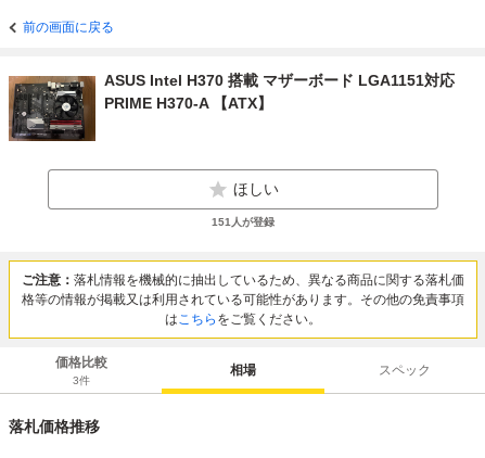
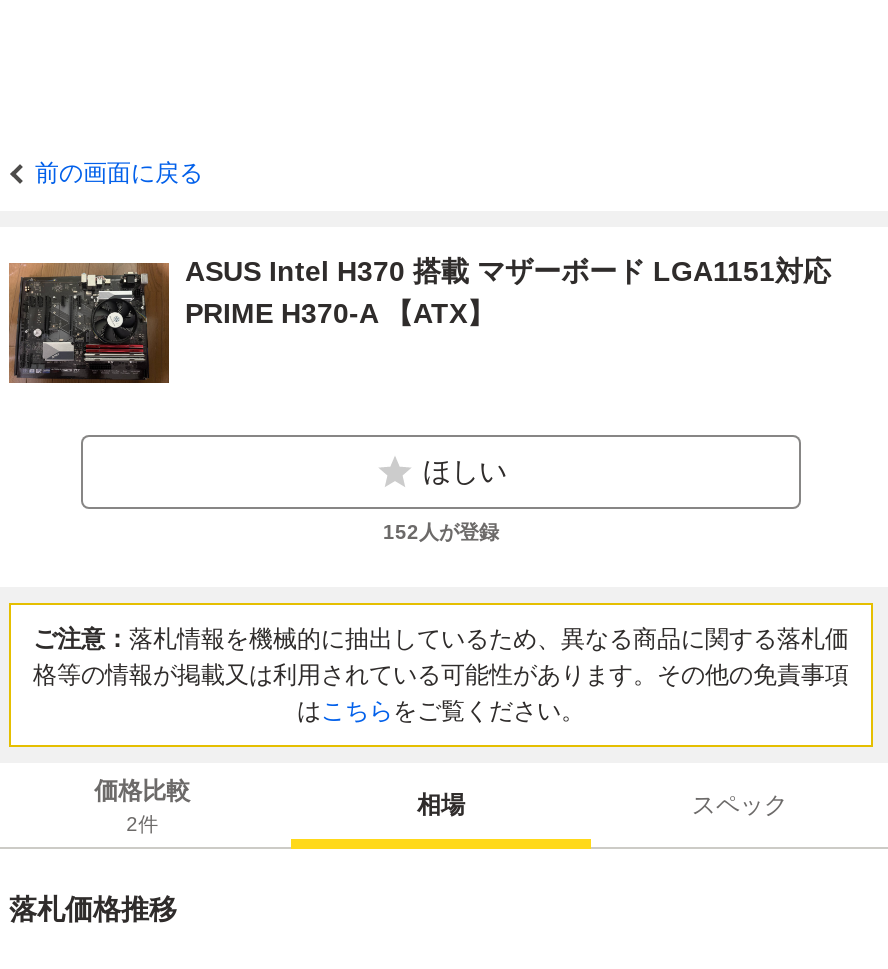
[212,216,275,228] 151人が登録 -> [383,521,499,543] 152人が登録
[72,374,90,386] 3件 -> [126,812,158,834] 2件

